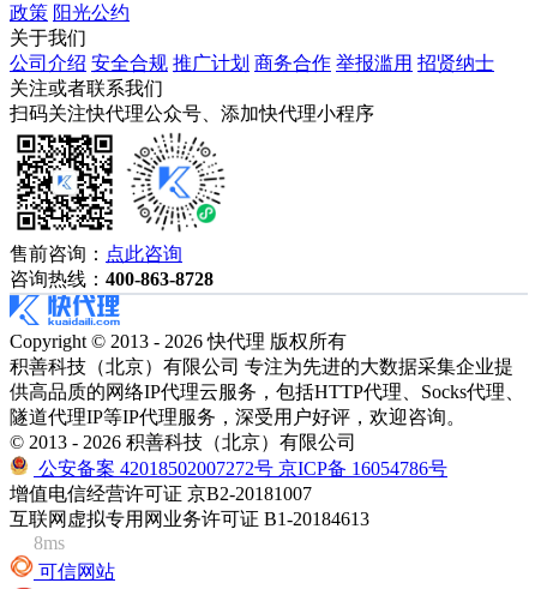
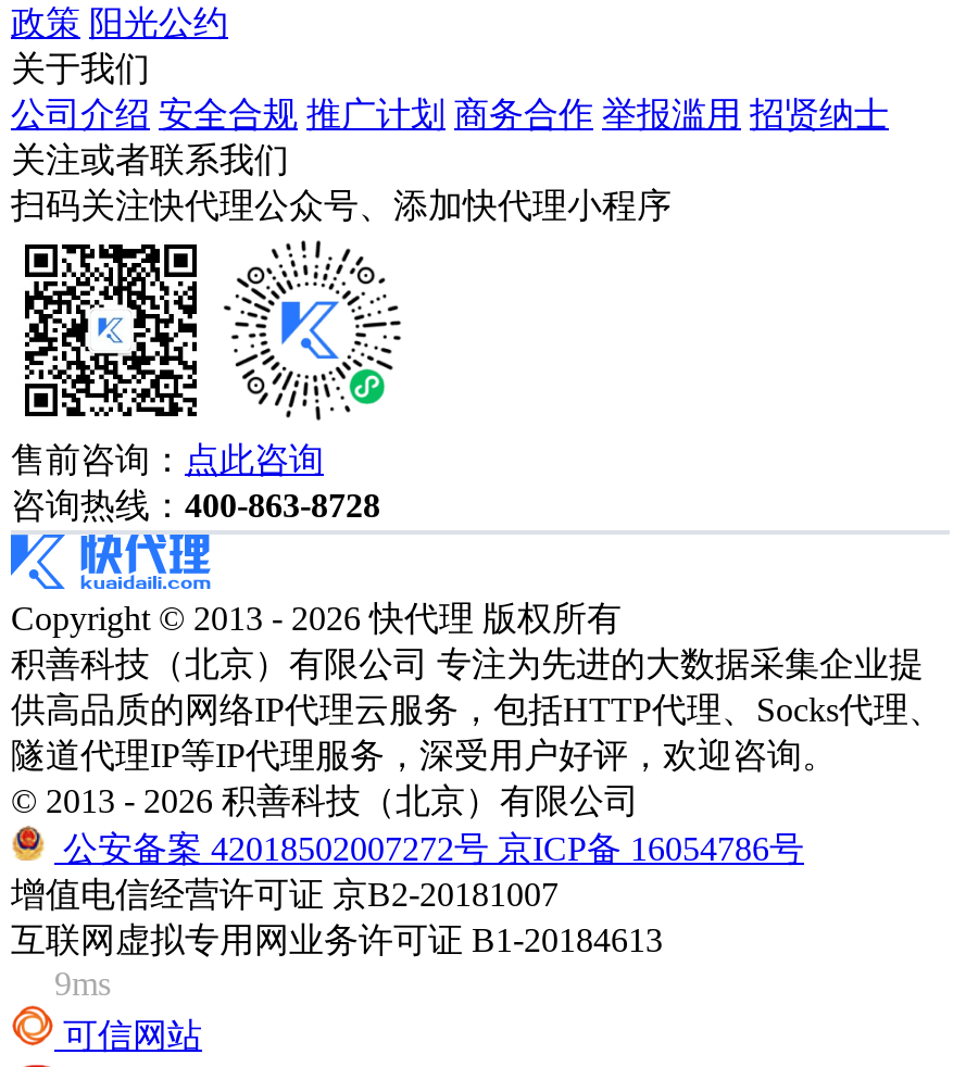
[34,533,65,553] 8ms -> [54,965,111,1002] 9ms

